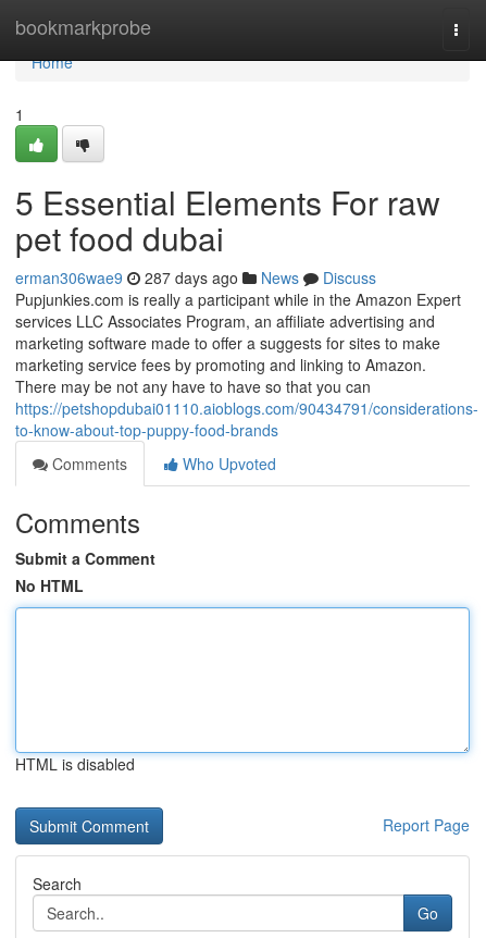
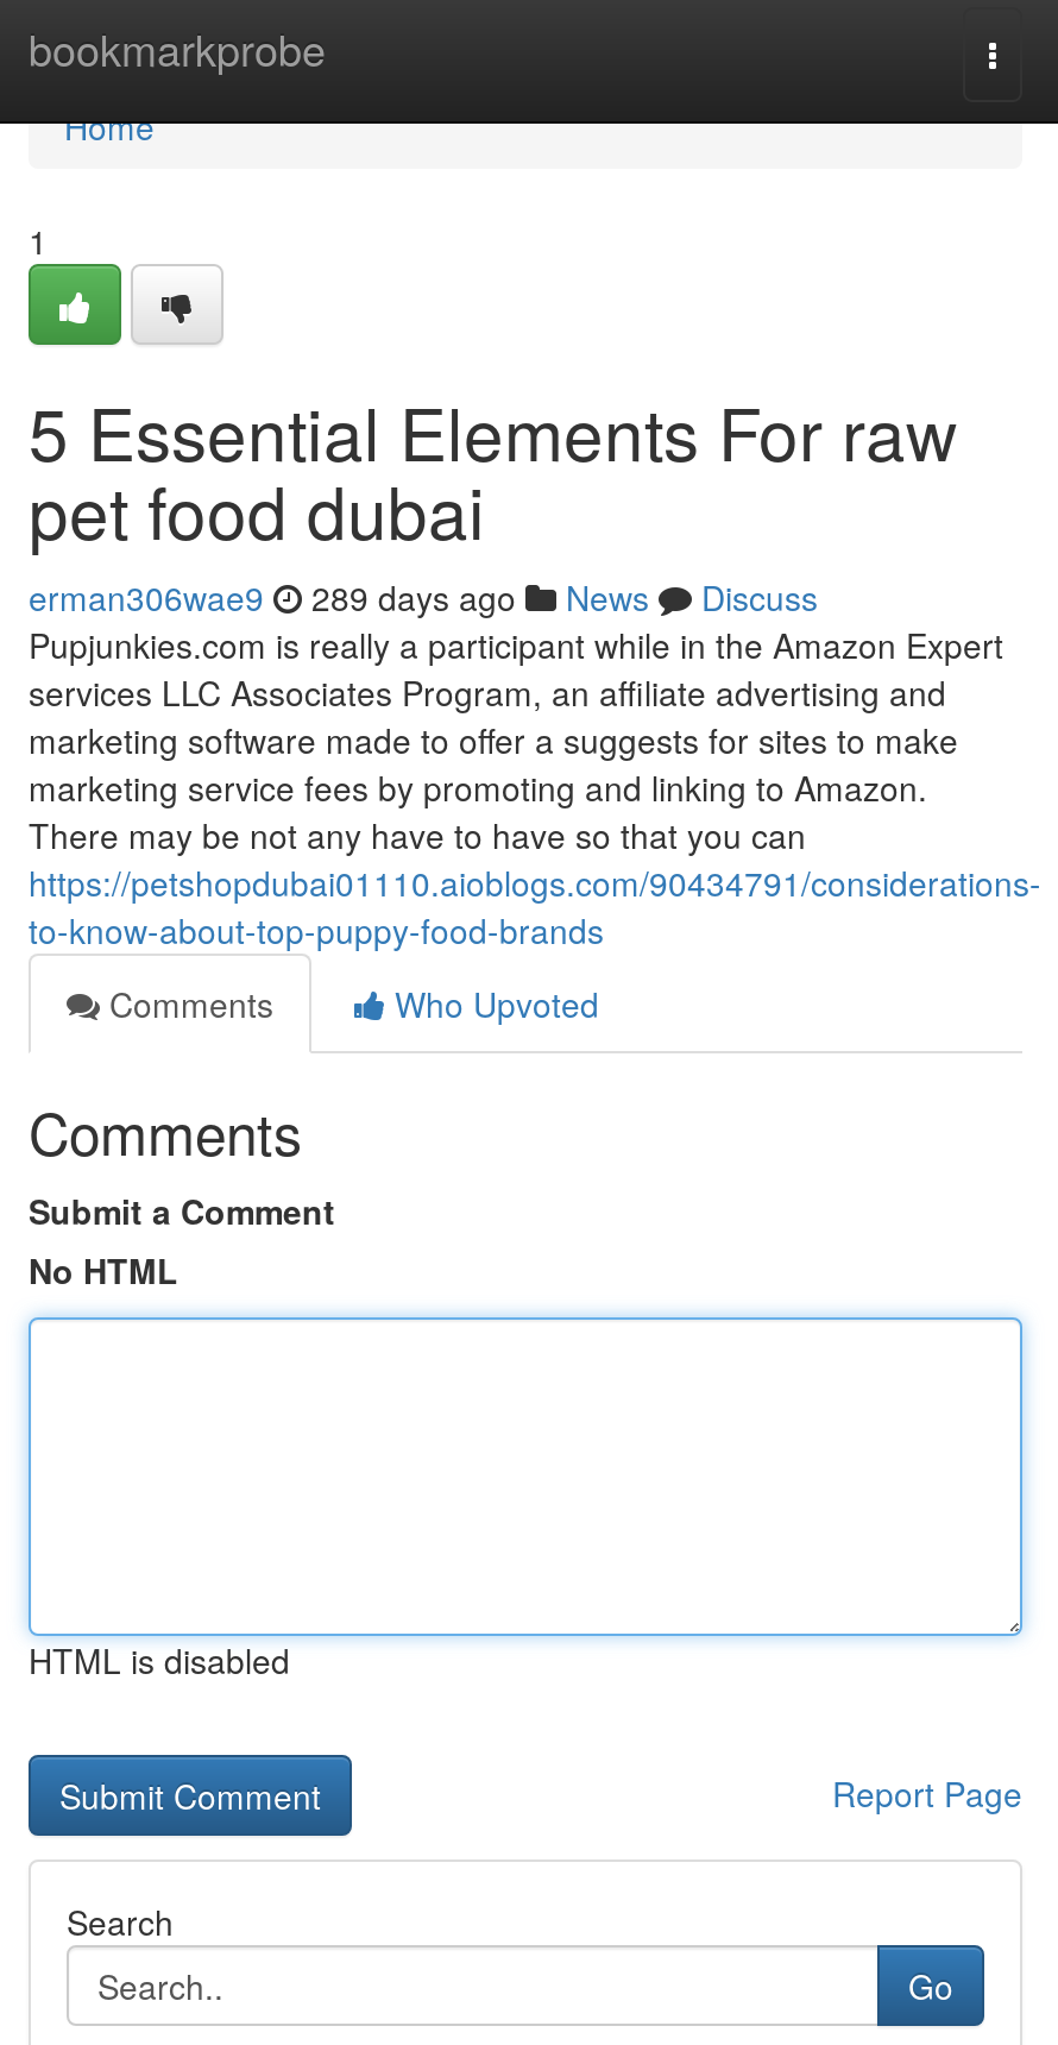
[15,267,376,288] erman306wae9 287 days ago News Discuss -> [29,573,818,621] erman306wae9 289 days ago News Discuss

